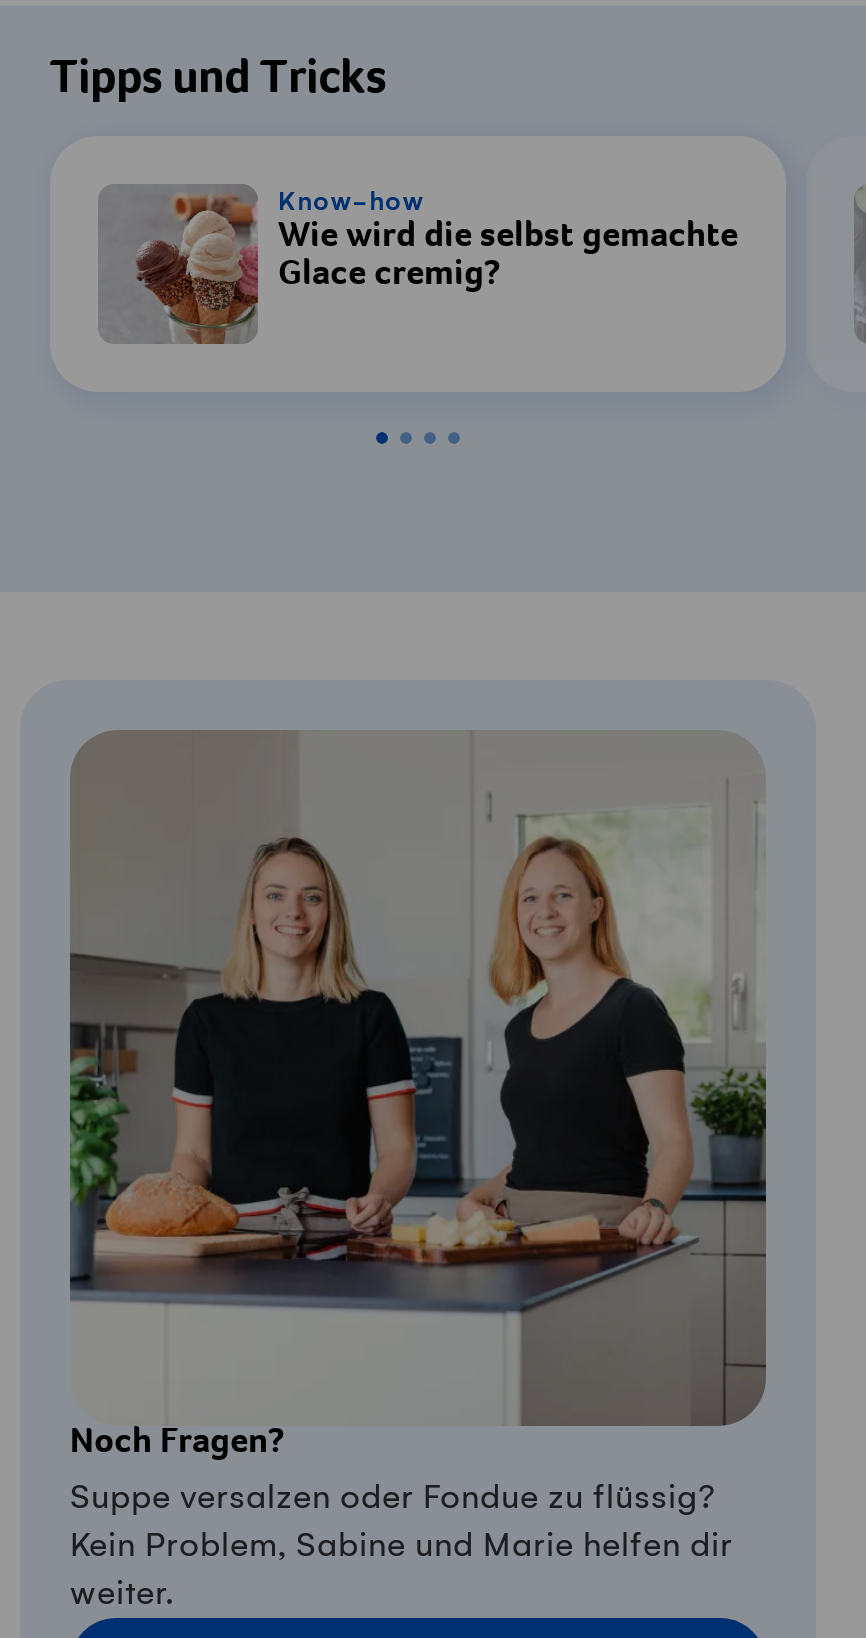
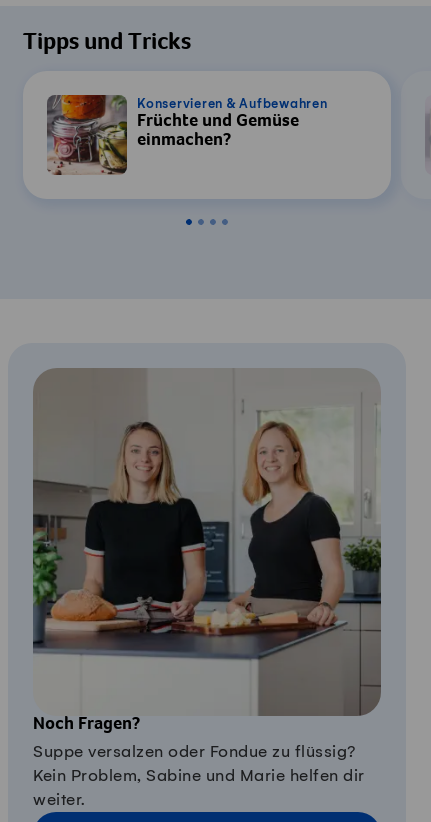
[100,184,738,344] [image] | Know-how | Wie wird die selbst gemachte | Glace cremig? -> [47,94,327,175] [image] | Konservieren & Aufbewahren | Früchte und Gemüse | einmachen?

